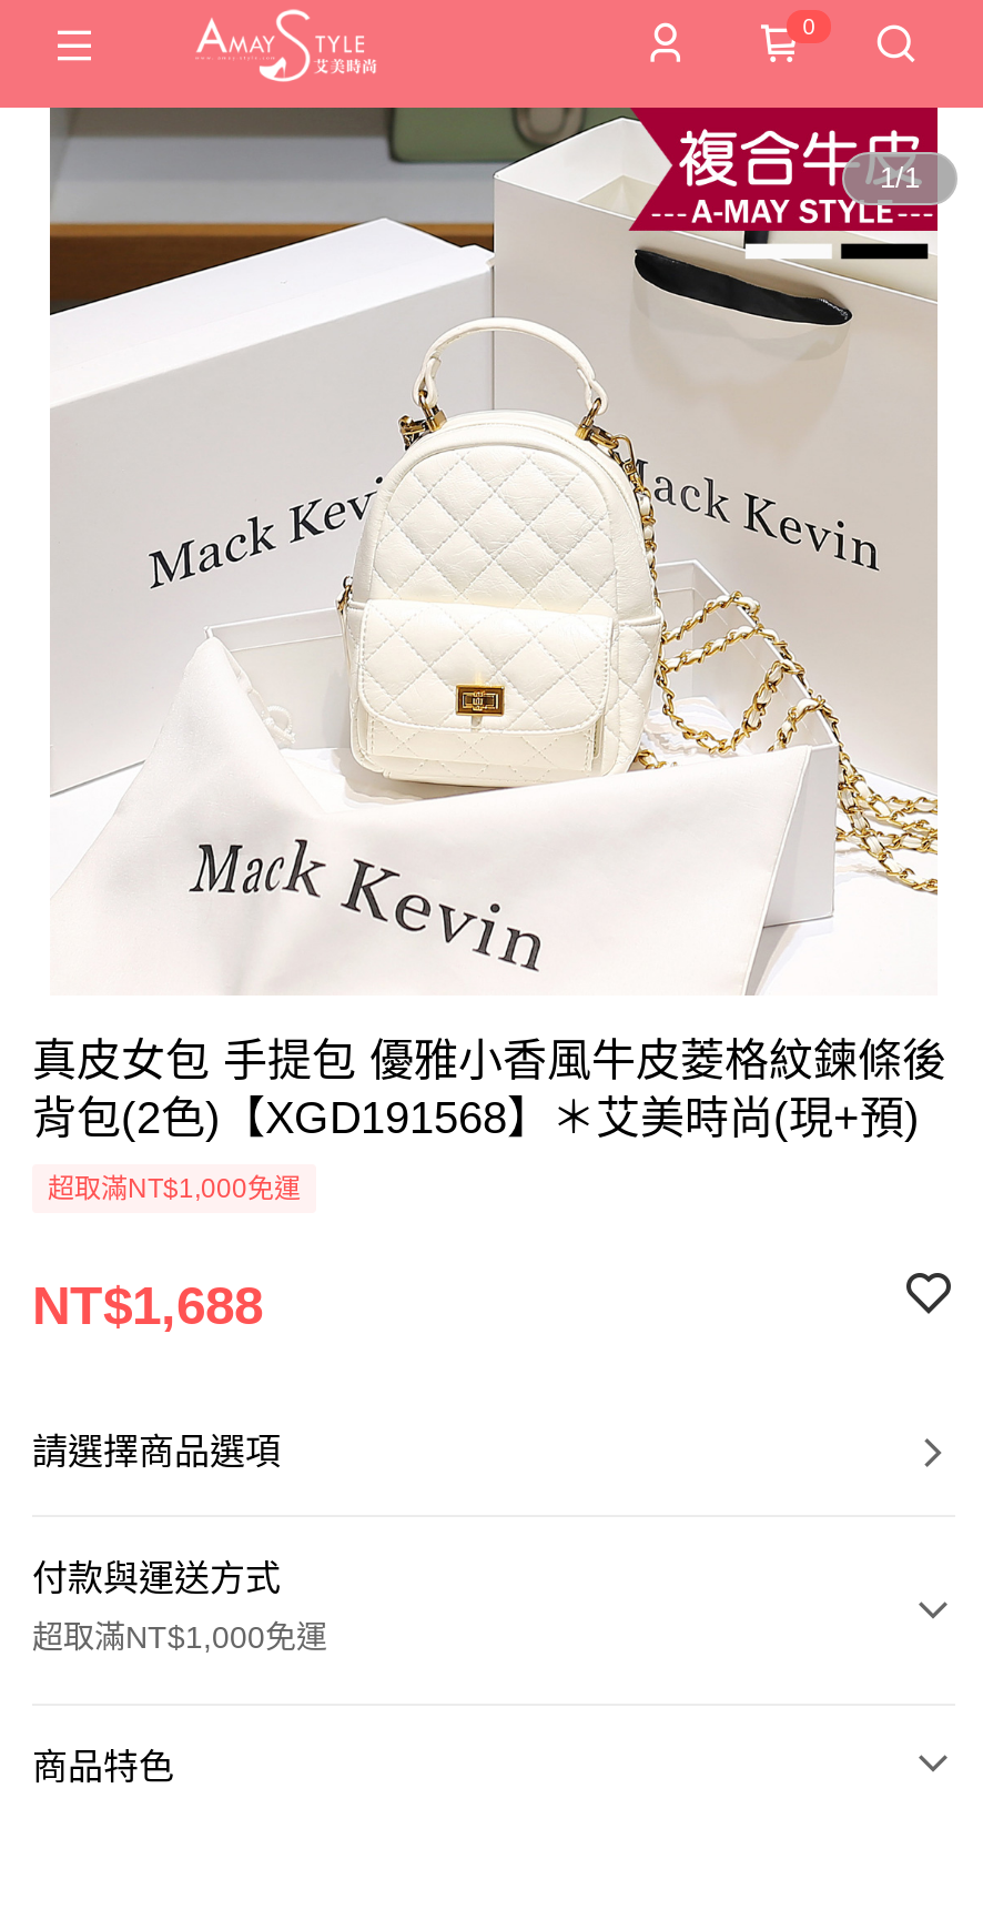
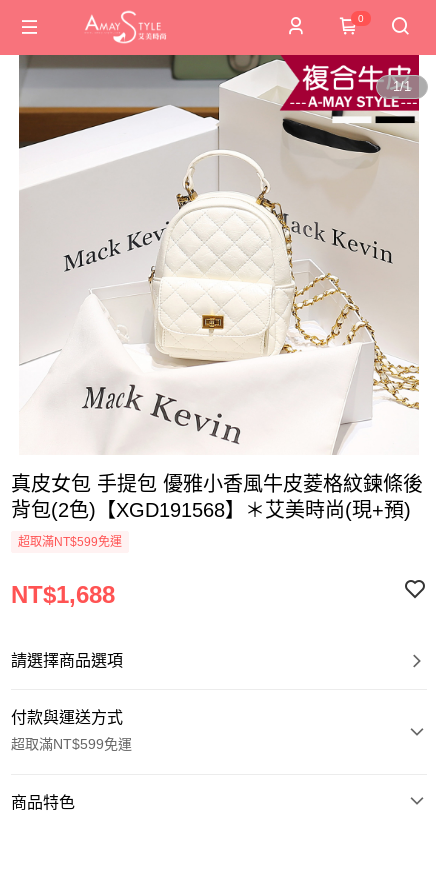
[48,1173,301,1204] 超取滿NT$1,000免運 -> [18,535,122,549] 超取滿NT$599免運
[32,1619,327,1655] 超取滿NT$1,000免運 -> [11,736,132,752] 超取滿NT$599免運

